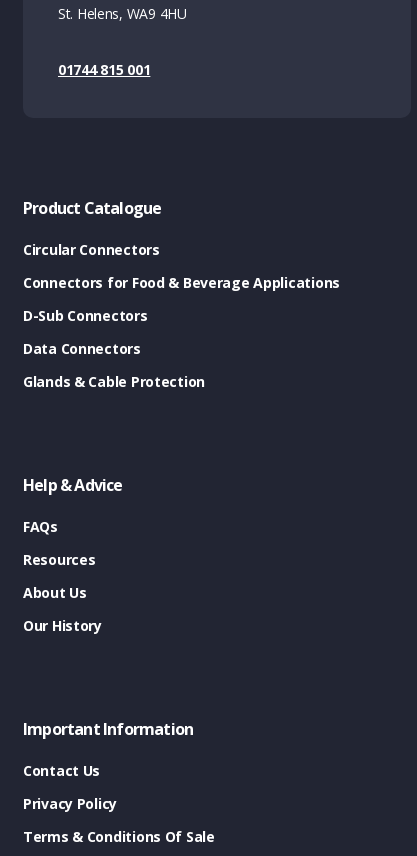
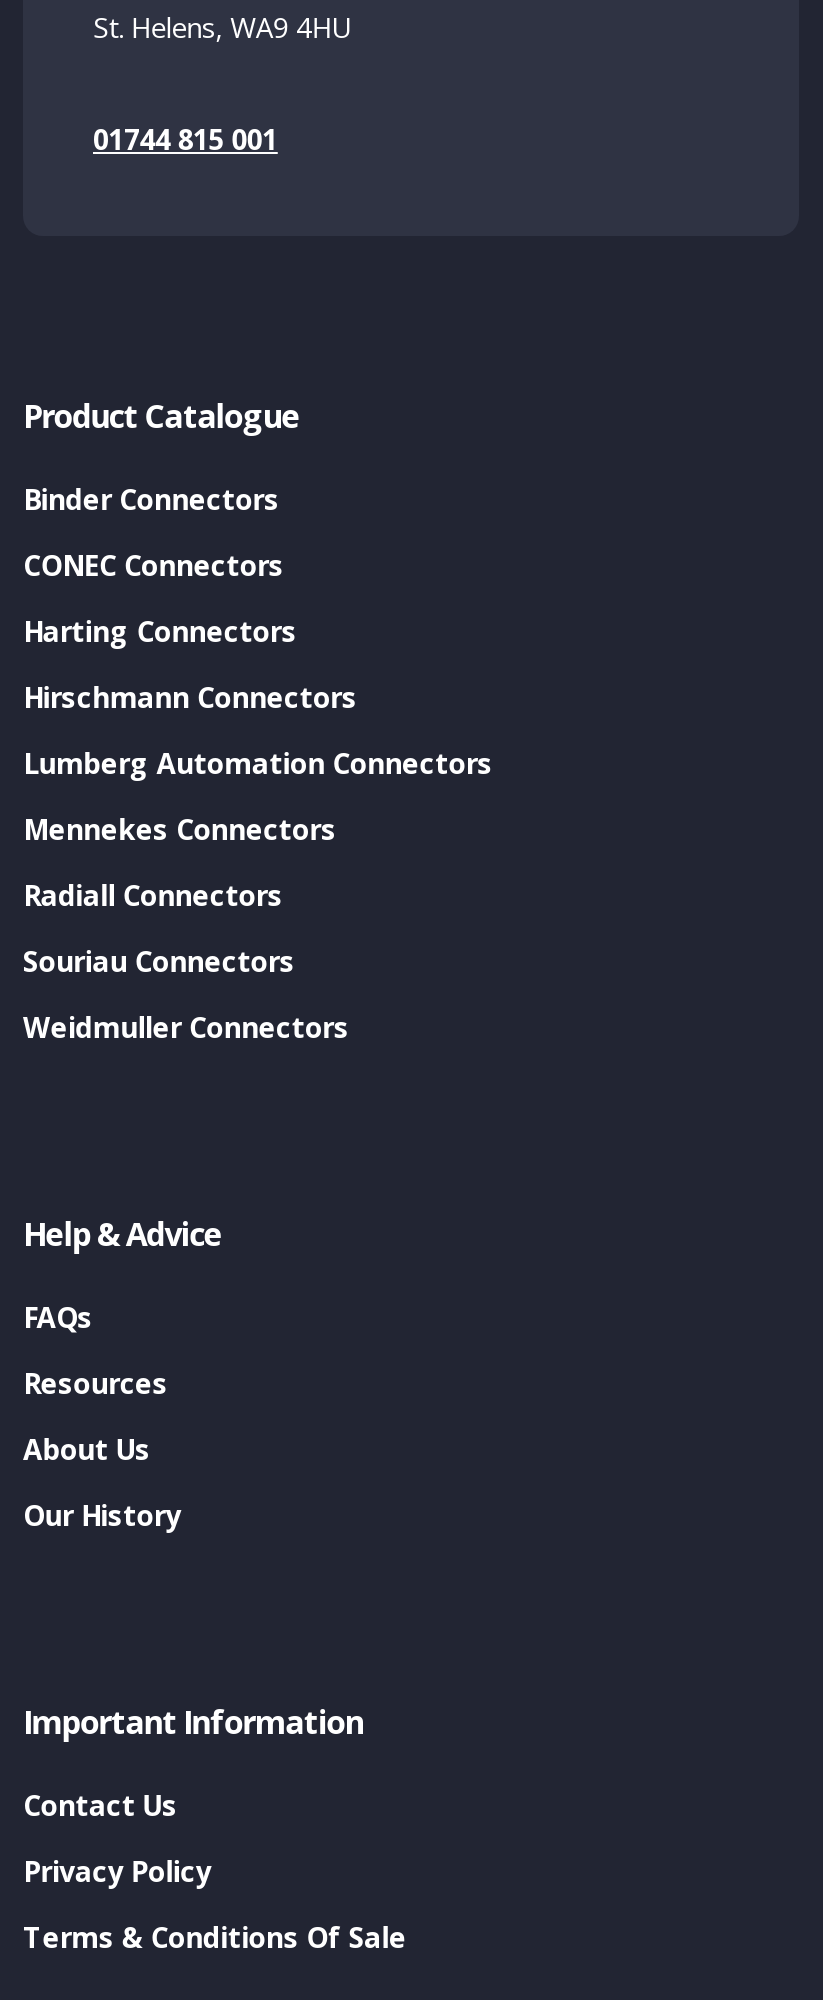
[23,240,340,391] Circular Connectors | Connectors for Food & Beverage Applications | D-Sub Connectors | Data Connectors | Glands & Cable Protection -> [23,481,493,1047] Binder Connectors | CONEC Connectors | Harting Connectors | Hirschmann Connectors | Lumberg Automation Connectors | Mennekes Connectors | Radiall Connectors | Souriau Connectors | Weidmuller Connectors

